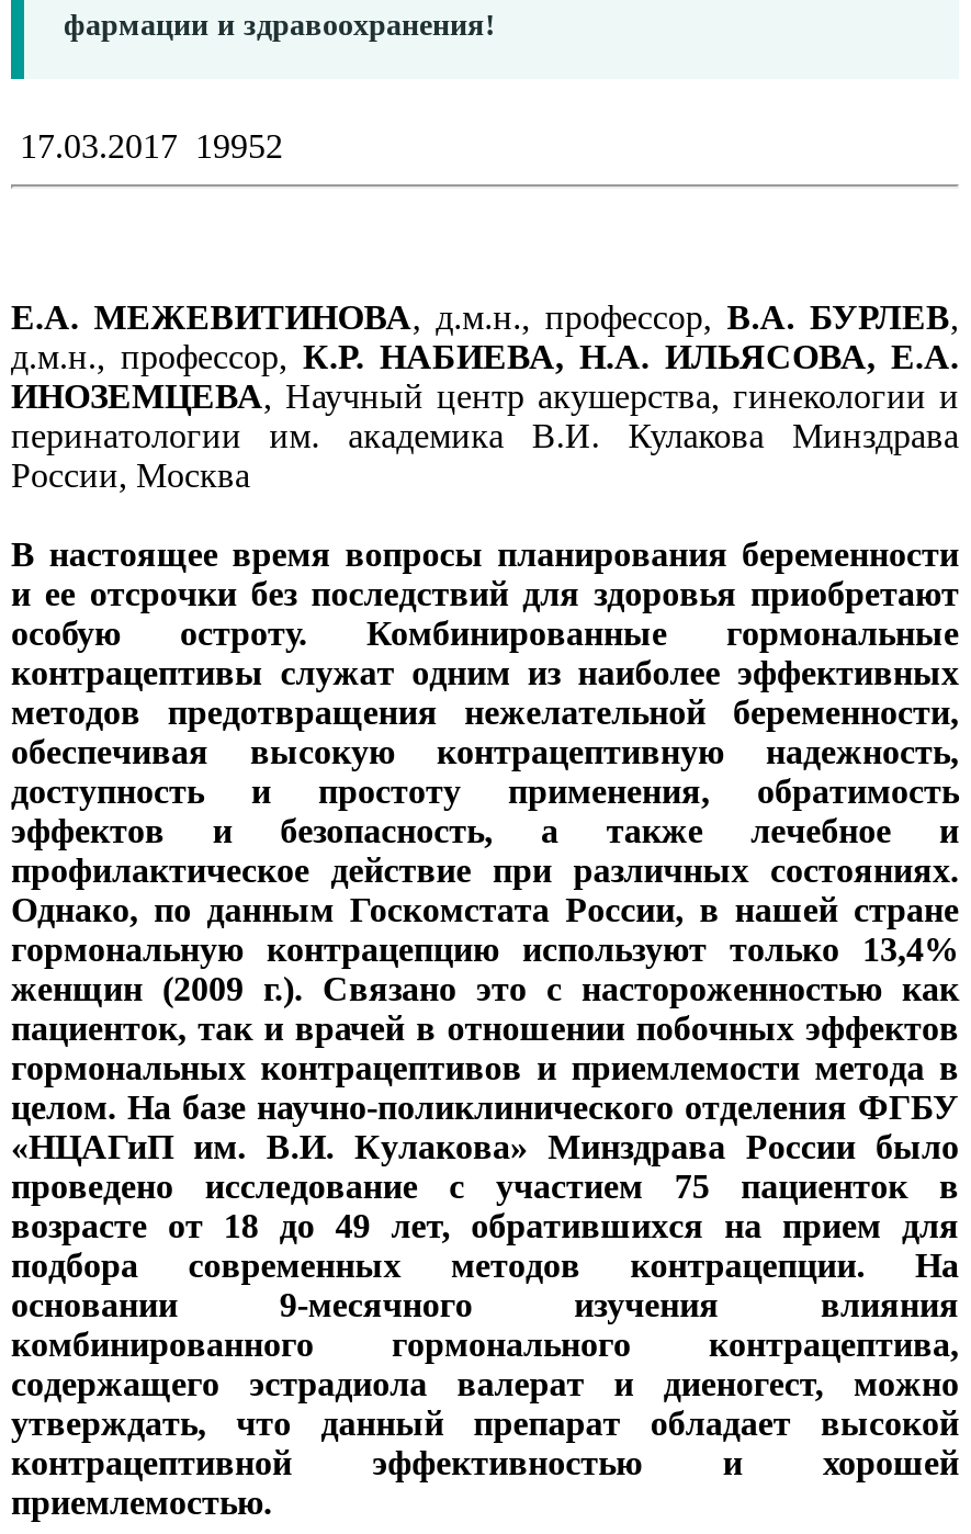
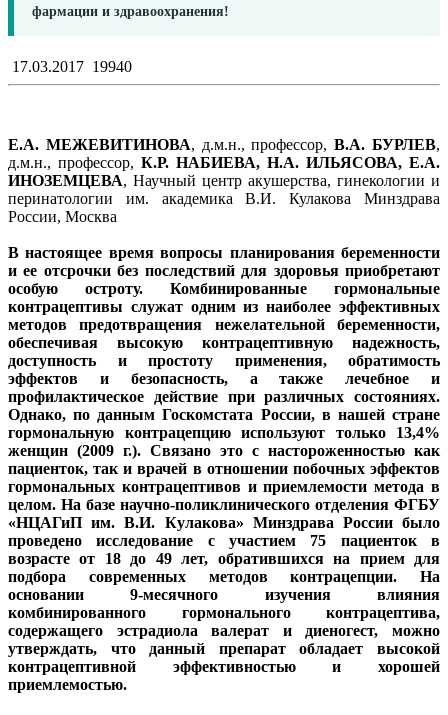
[11,127,283,164] 17.03.2017 19952 -> [8,58,132,75] 17.03.2017 19940

